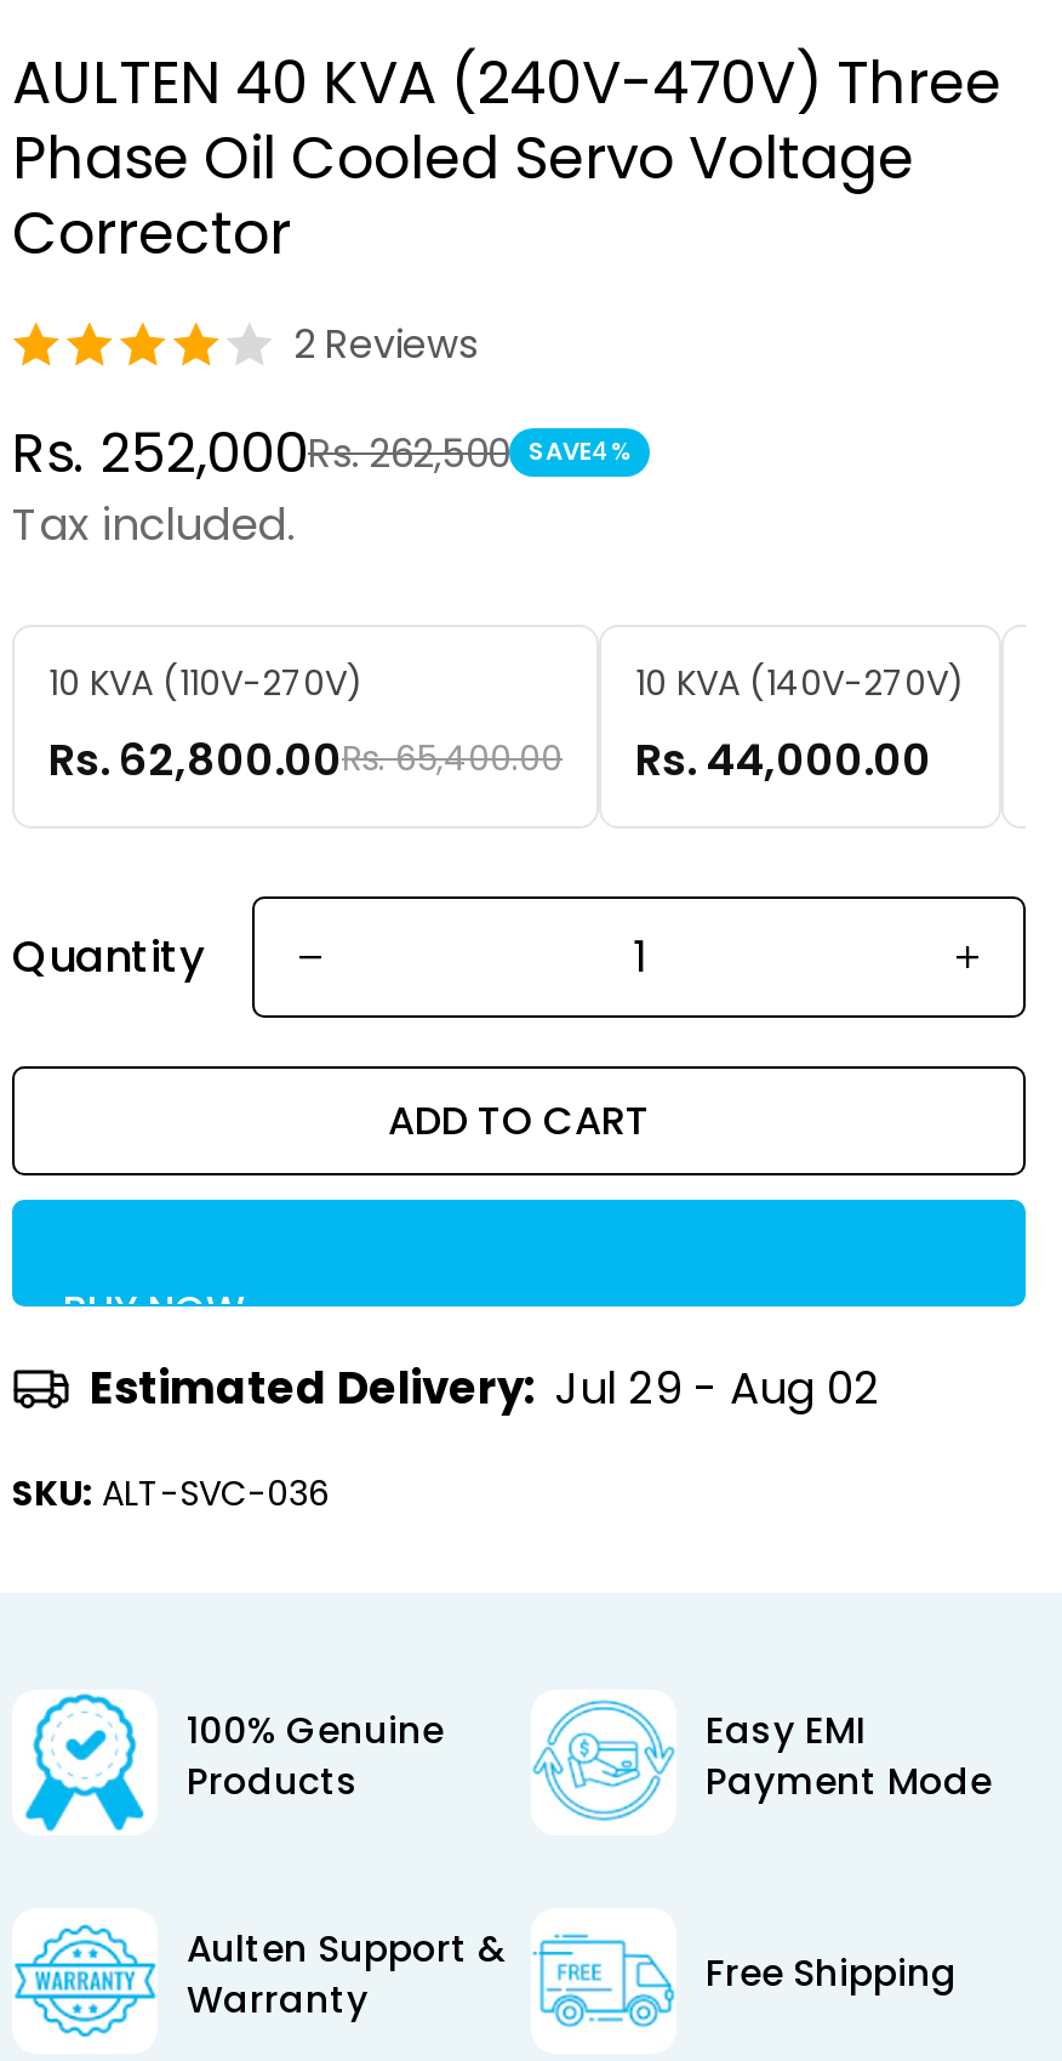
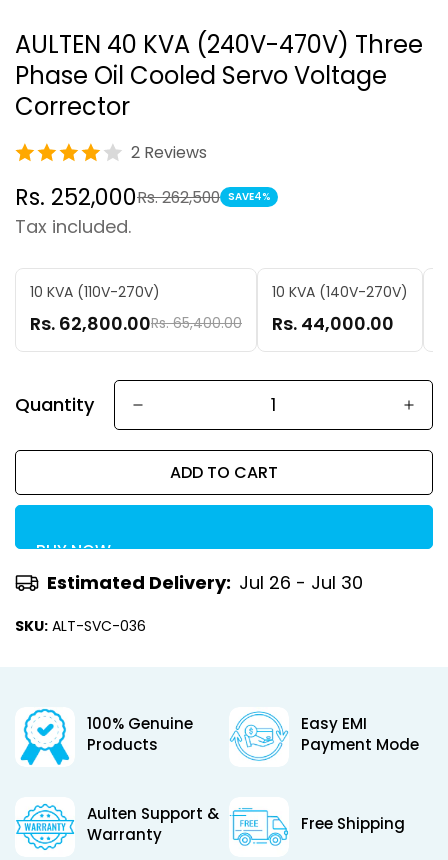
[90,1357,880,1418] Estimated Delivery: Jul 29 - Aug 02 -> [47,570,363,595] Estimated Delivery: Jul 26 - Jul 30

